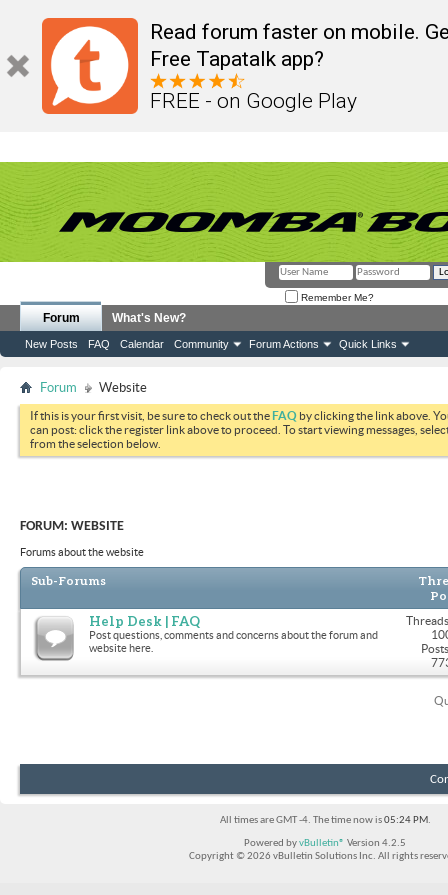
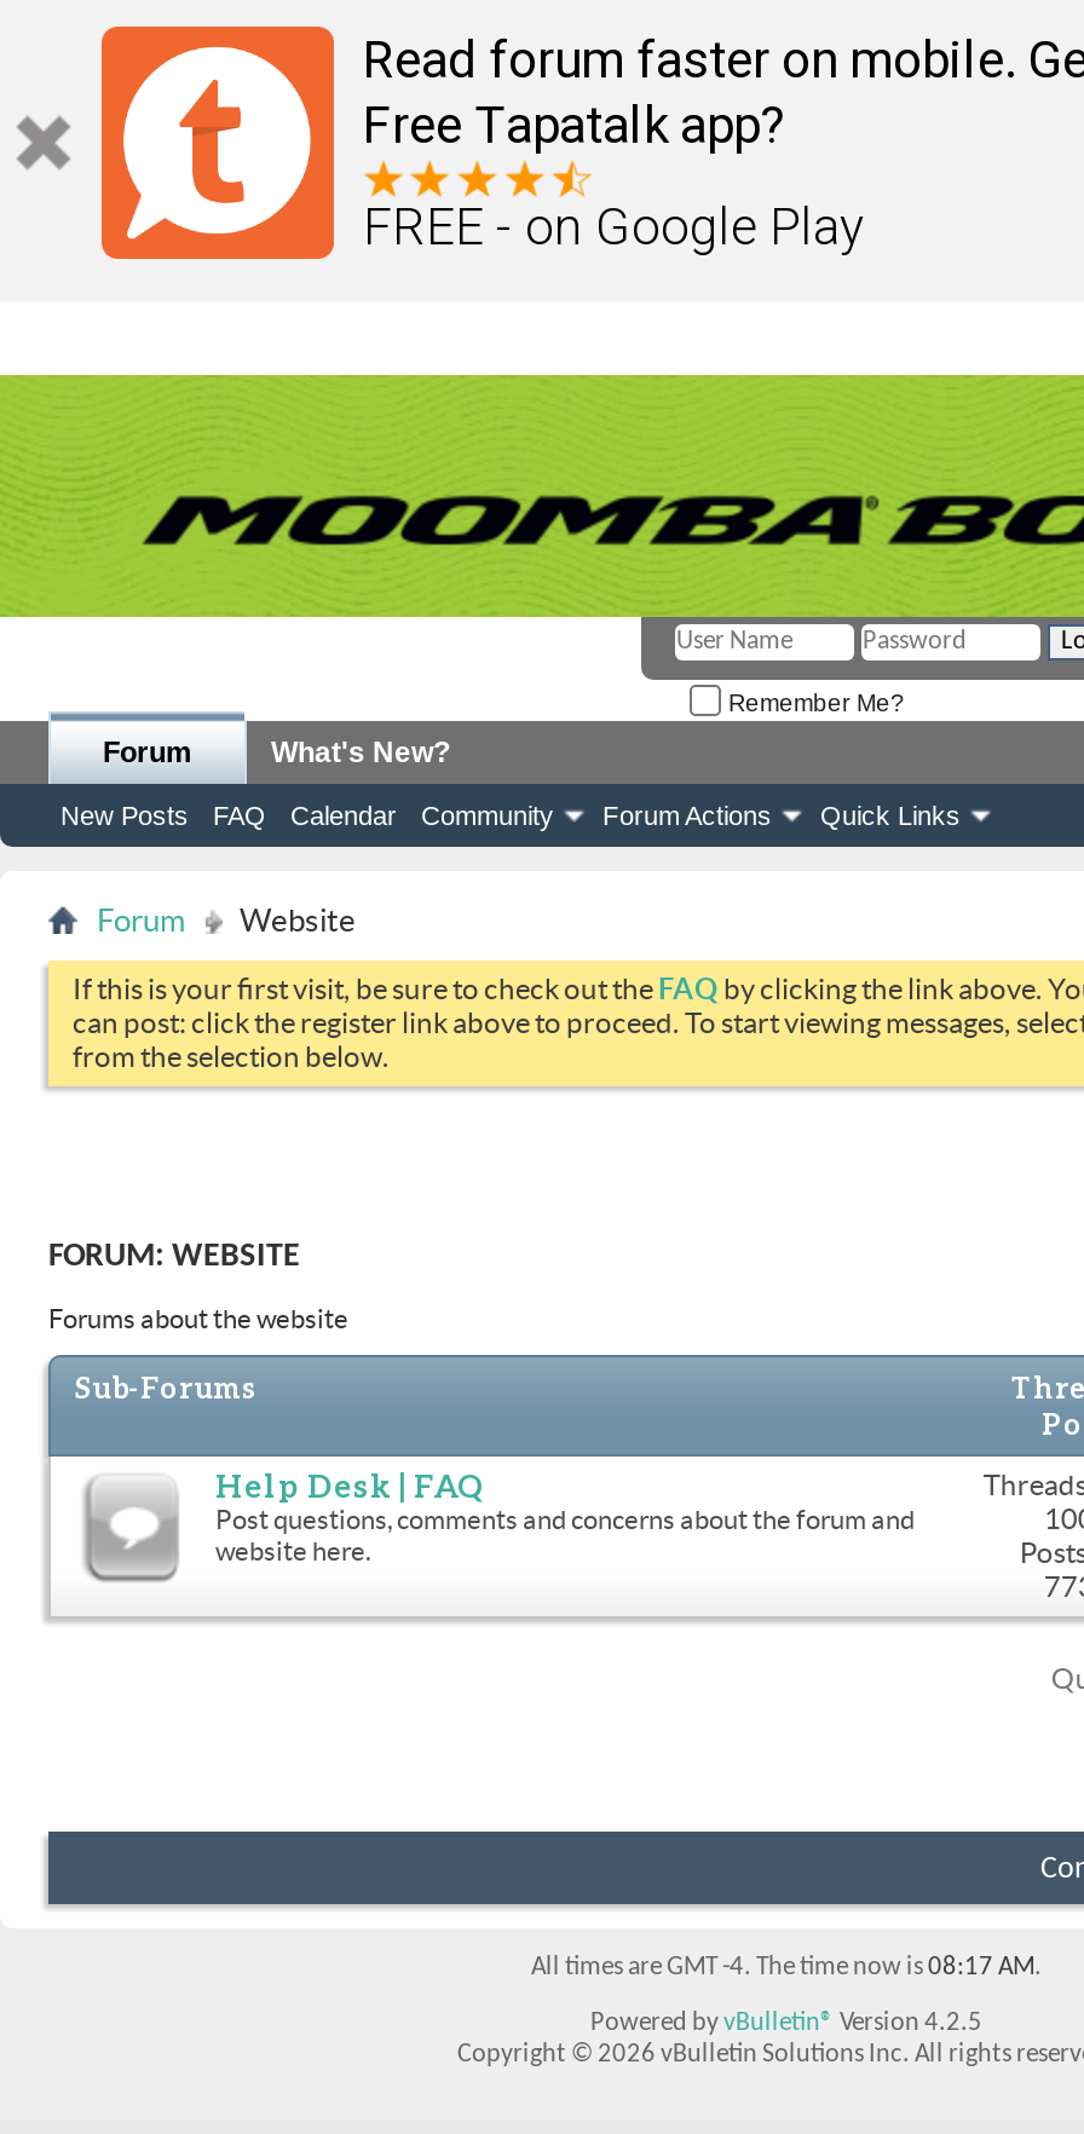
[219,815,430,826] All times are GMT -4. The time now is 05:24 PM. -> [531,1955,1042,1982] All times are GMT -4. The time now is 08:17 AM.

